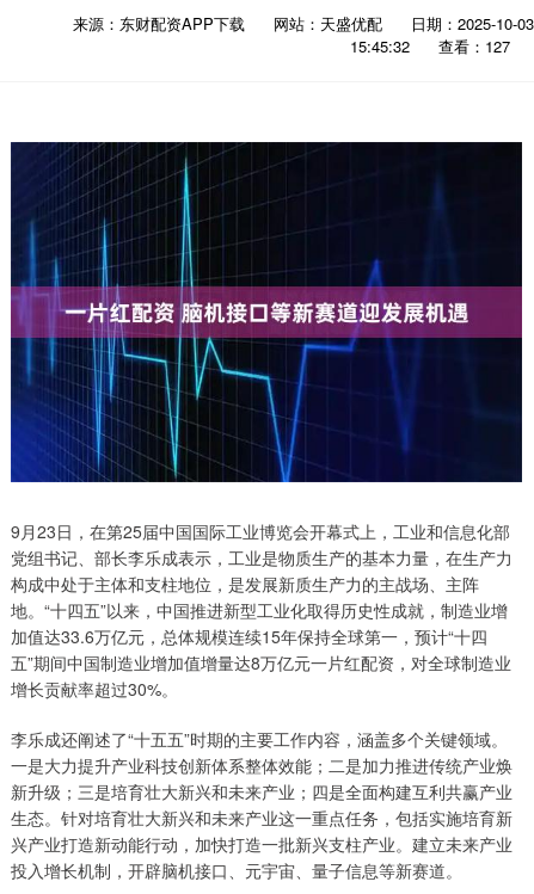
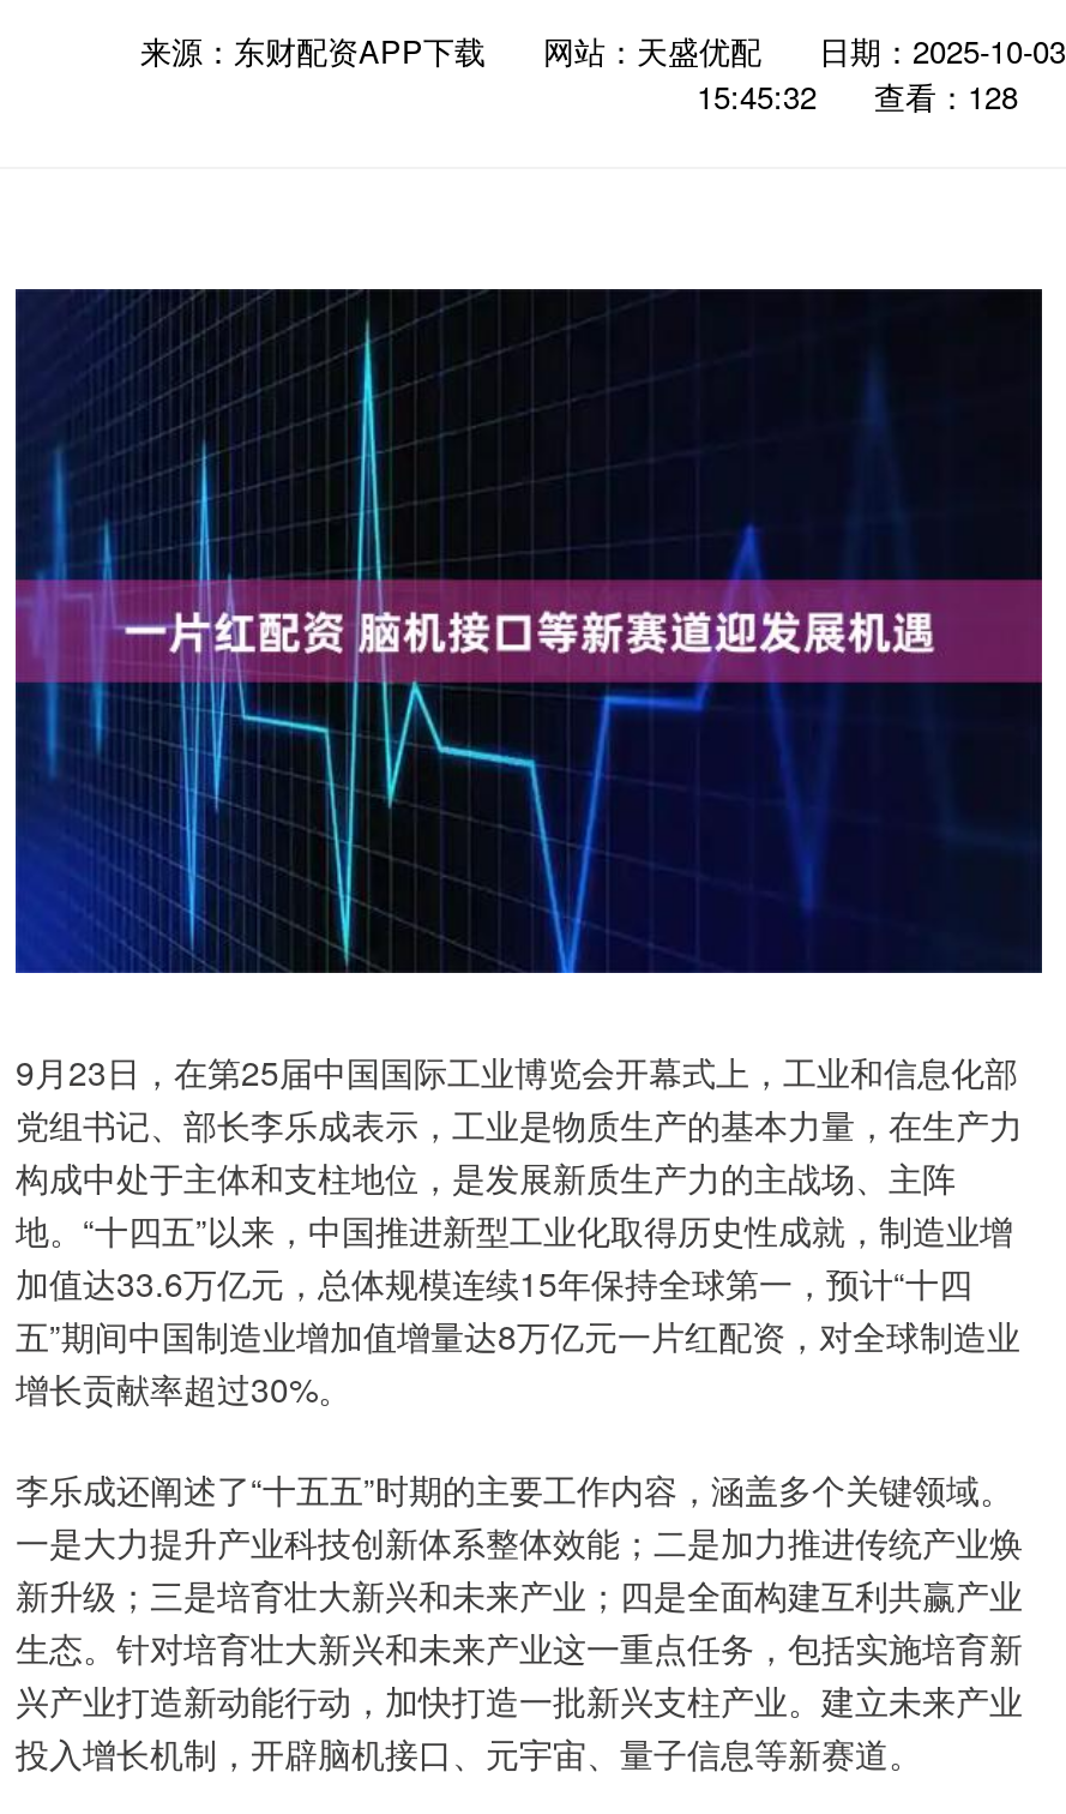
[350,35,510,57] 15:45:32 查看：127 -> [697,73,1018,119] 15:45:32 查看：128

